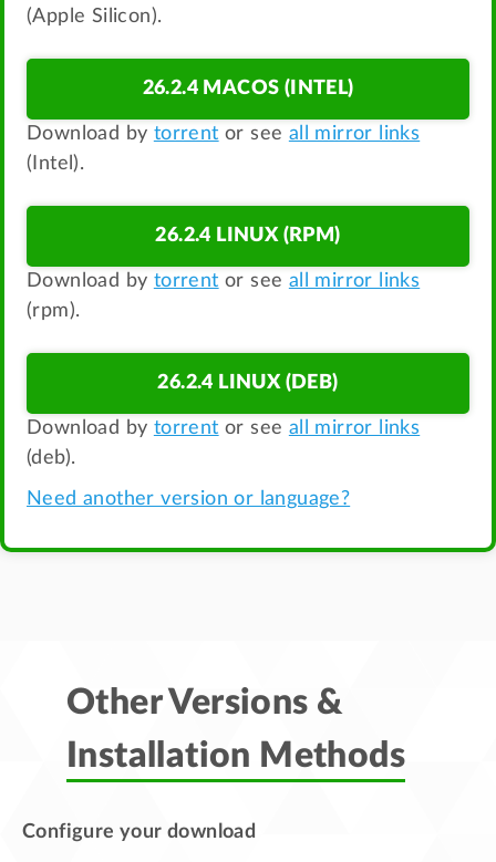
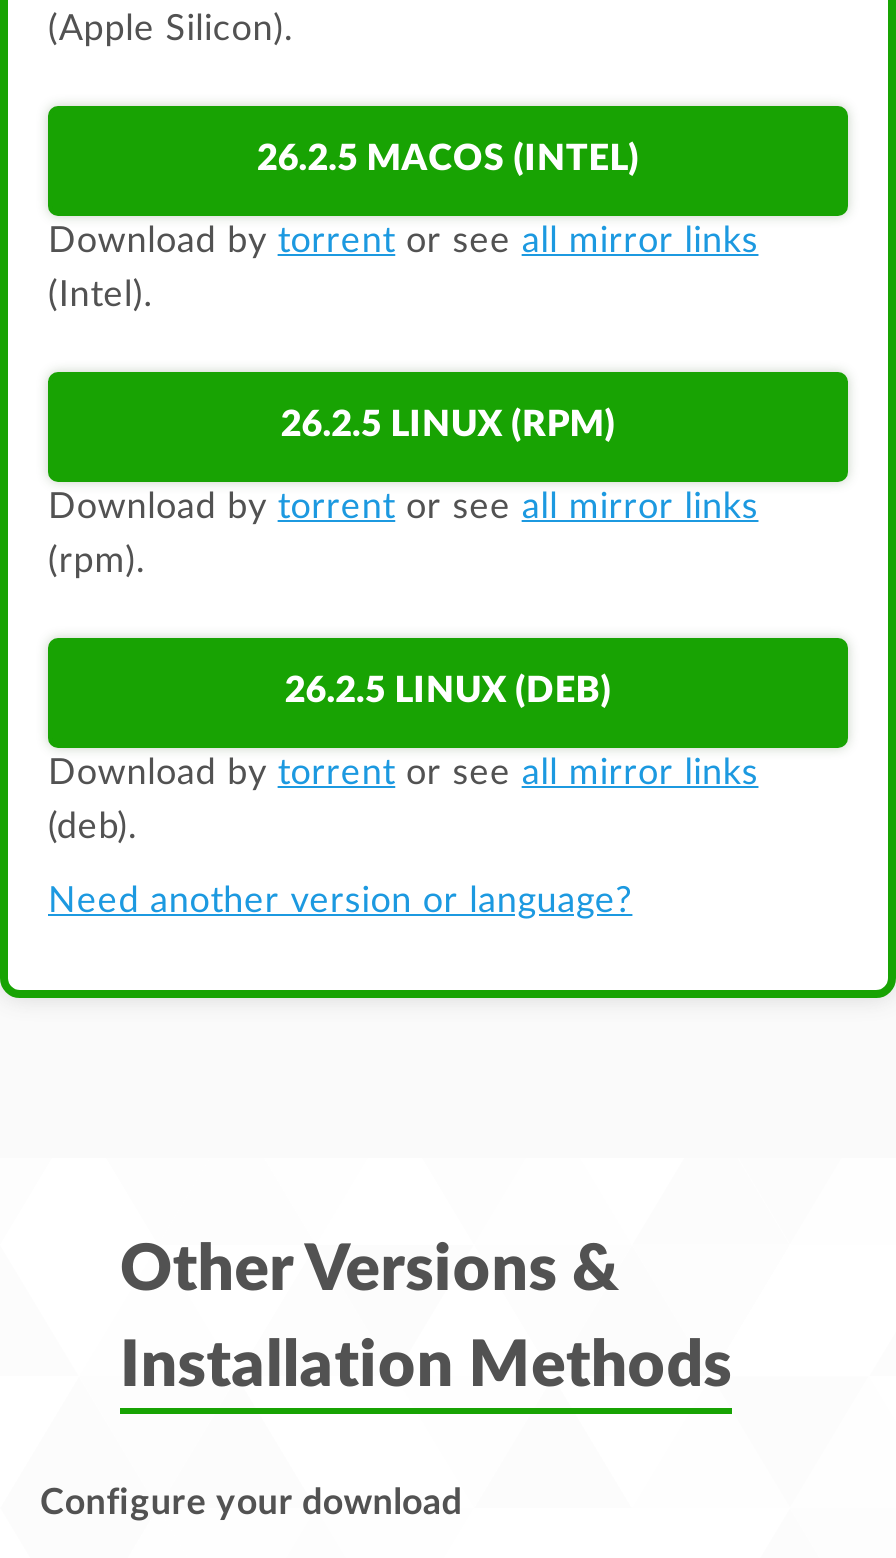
[142,78,354,98] 26.2.4 MACOS (INTEL) -> [257,141,639,177] 26.2.5 MACOS (INTEL)
[155,225,341,245] 26.2.4 LINUX (RPM) -> [281,407,615,443] 26.2.5 LINUX (RPM)
[158,372,338,392] 26.2.4 LINUX (DEB) -> [285,673,611,709] 26.2.5 LINUX (DEB)

